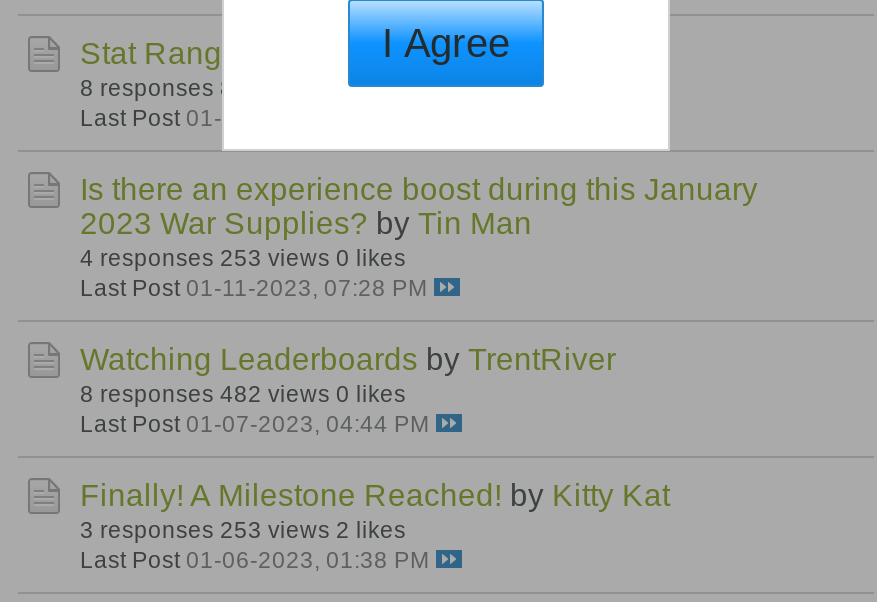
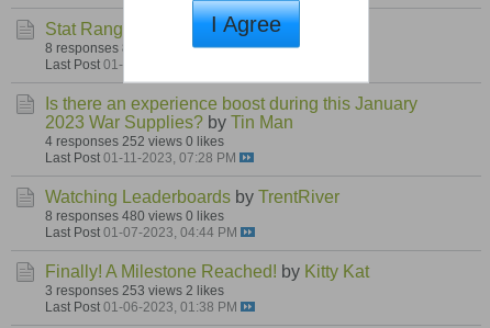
[80,244,406,270] 4 responses 253 views 0 likes -> [45,134,224,148] 4 responses 252 views 0 likes
[80,380,406,406] 8 responses 482 views 0 likes -> [45,208,224,223] 8 responses 480 views 0 likes

